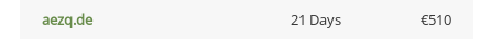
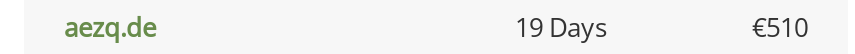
[290,10,341,29] 21 Days -> [515,9,607,45] 19 Days

